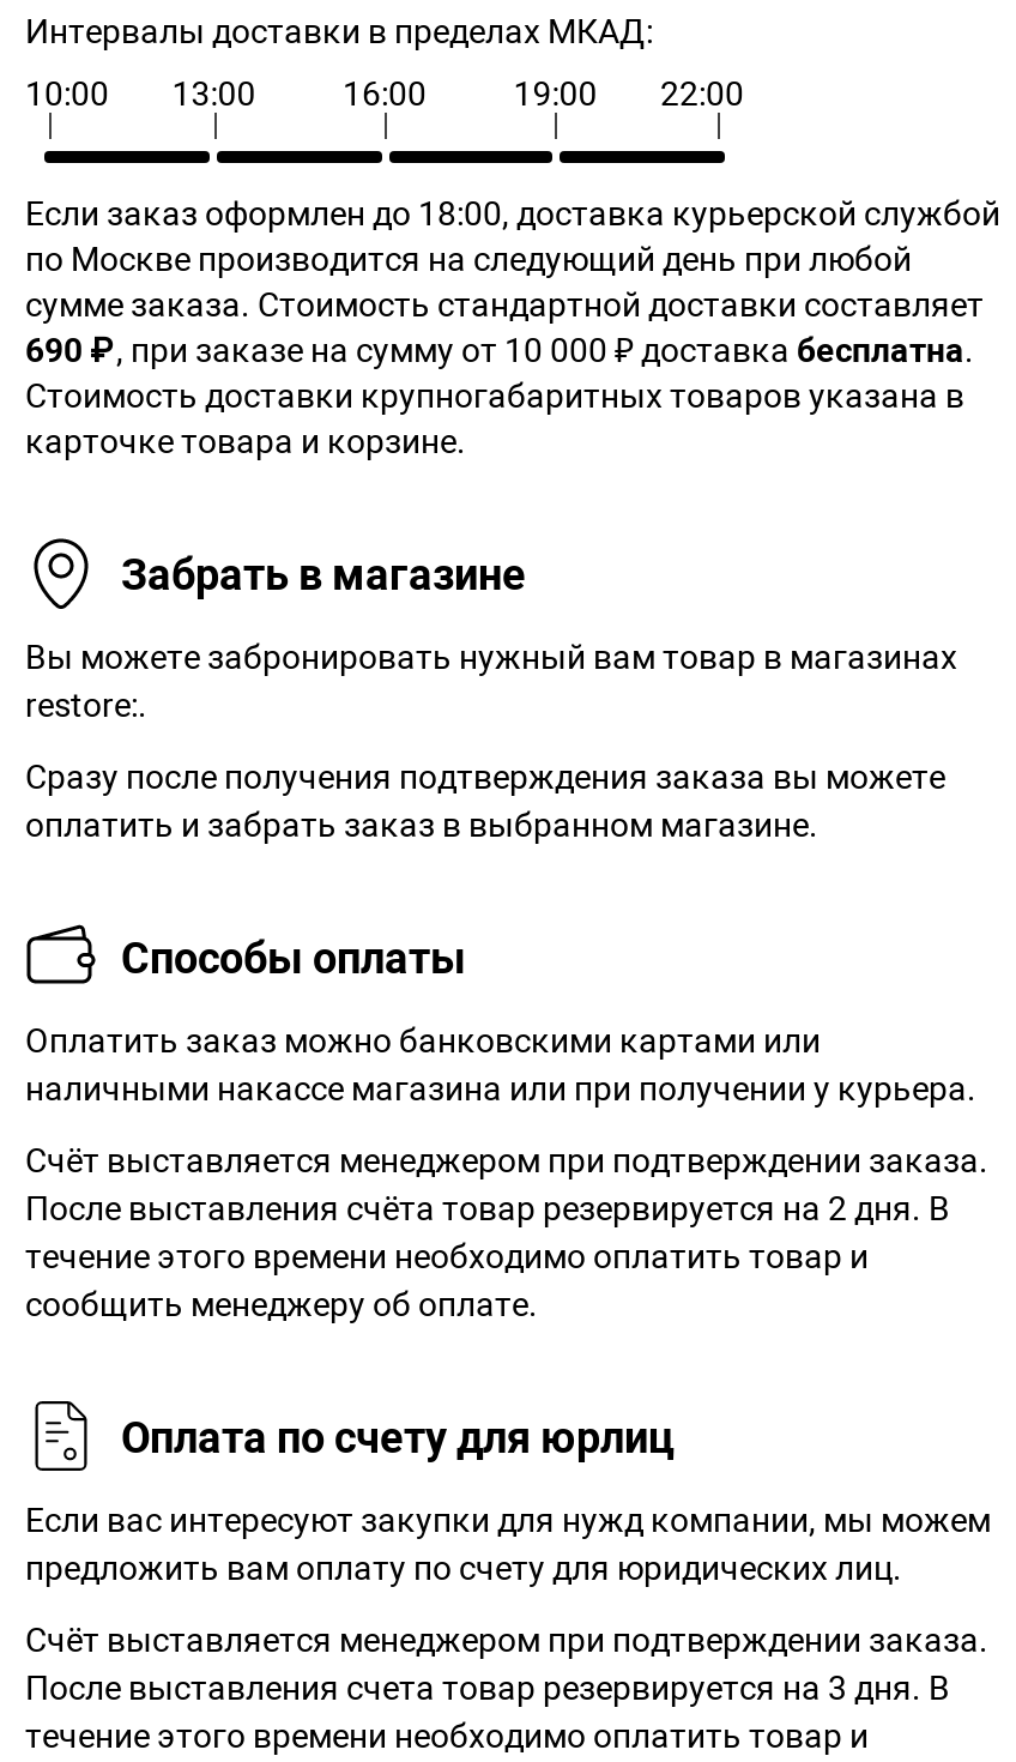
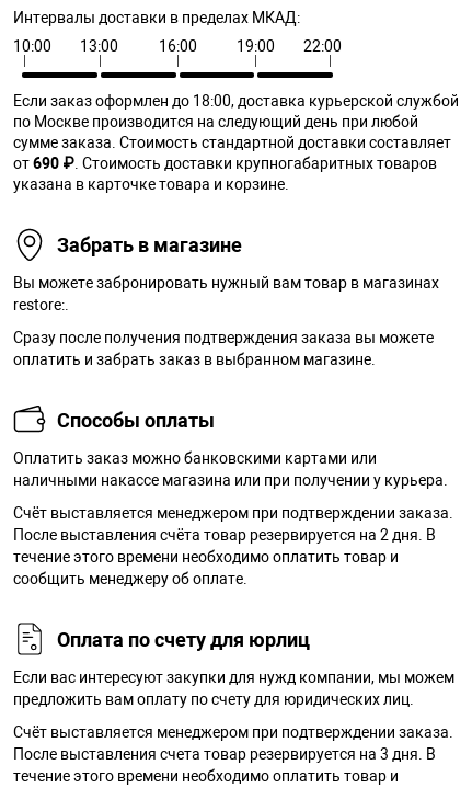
[25,331,974,460] 690 ₽, при заказе на сумму от 10 000 ₽ доставка бесплатна. | Стоимость доставки крупногабаритных товаров указана в | карточке товара и корзине. -> [13,155,437,193] от 690 ₽. Стоимость доставки крупногабаритных товаров | указана в карточке товара и корзине.

